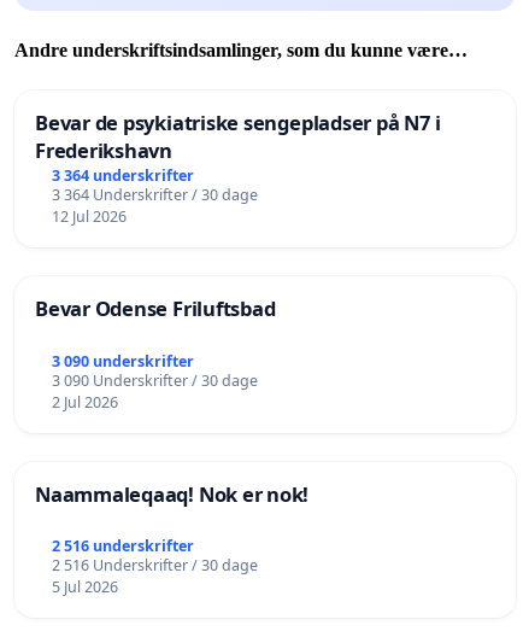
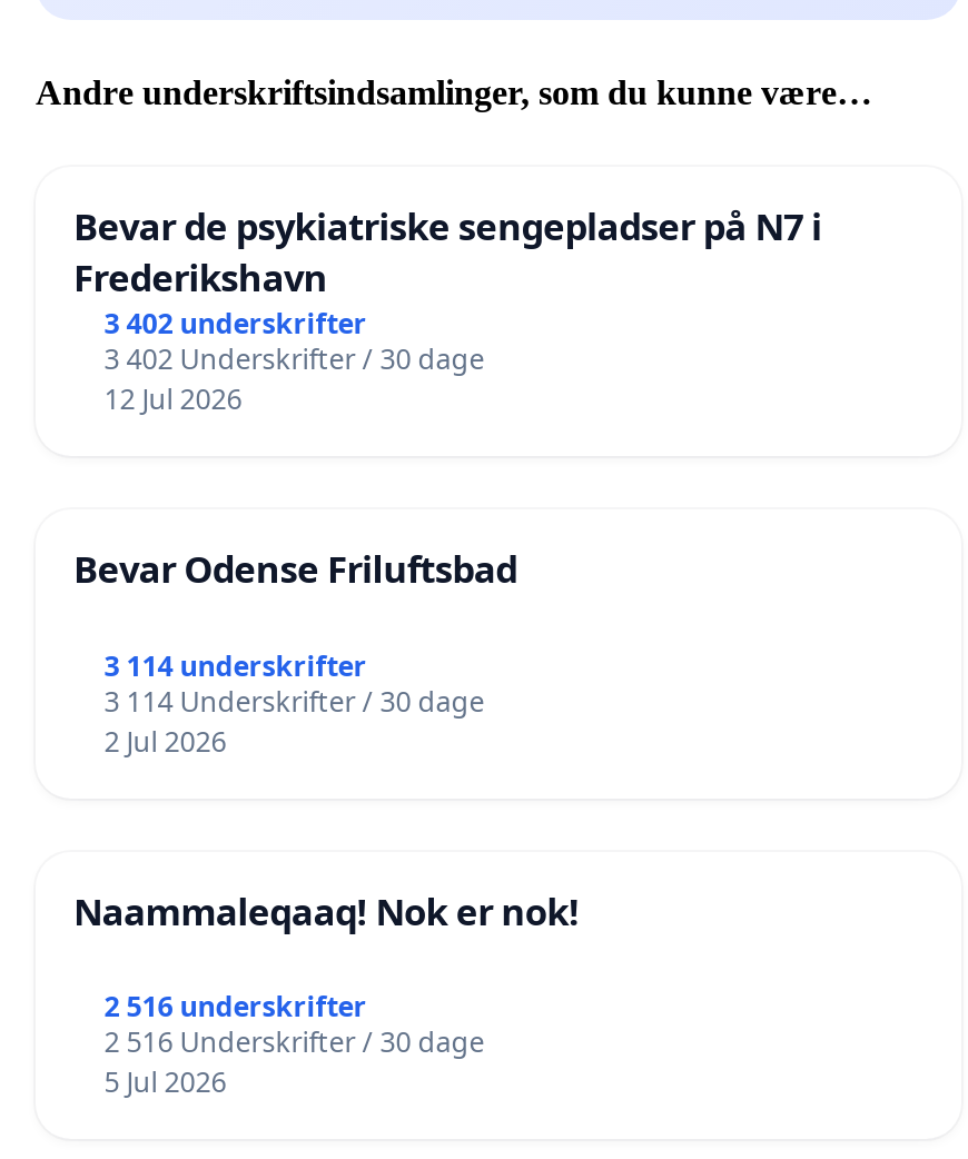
[52,165,194,185] 3 364 underskrifter -> [104,304,367,342] 3 402 underskrifter
[52,184,258,205] 3 364 Underskrifter / 30 dage -> [104,340,485,378] 3 402 Underskrifter / 30 dage
[52,350,194,371] 3 090 underskrifter -> [104,646,367,684] 3 114 underskrifter
[52,370,258,390] 3 090 Underskrifter / 30 dage -> [104,682,485,720] 3 114 Underskrifter / 30 dage

